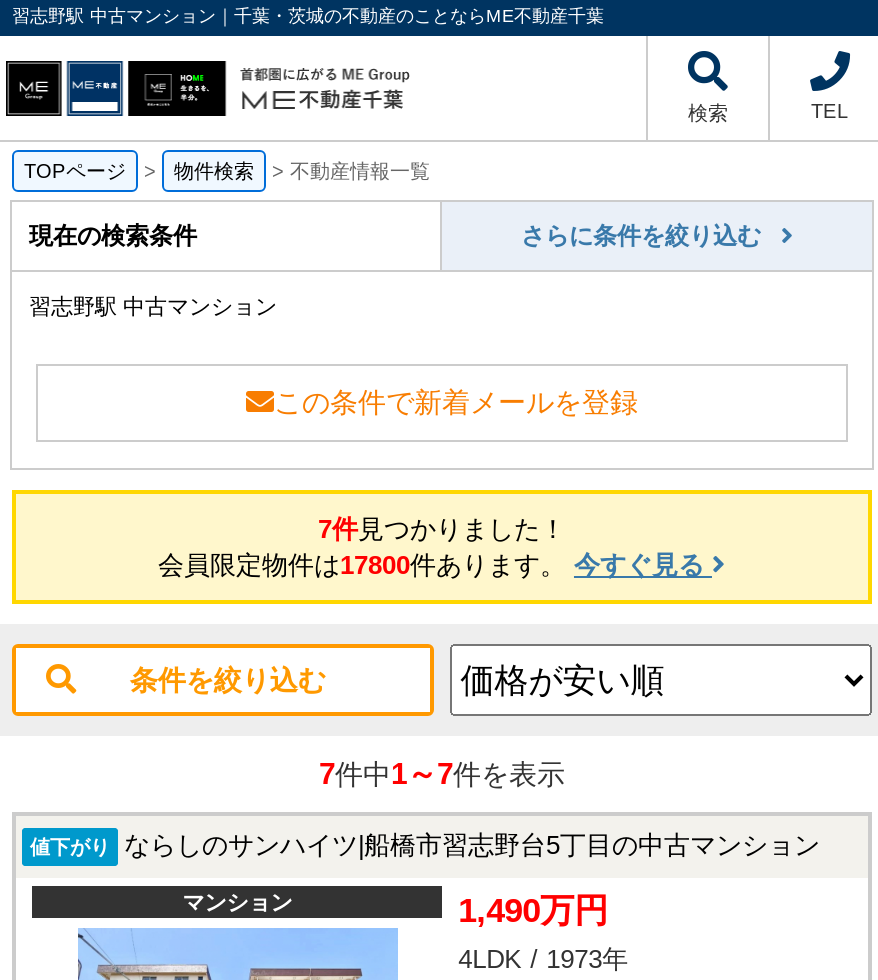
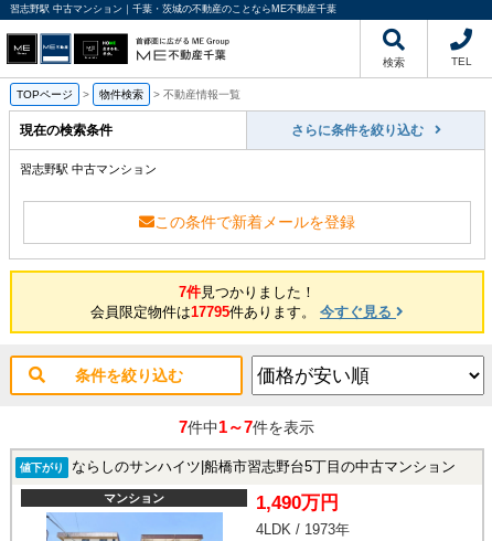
[158,550,712,580] 会員限定物件は17800件あります。今すぐ見る -> [90,304,396,320] 会員限定物件は17795件あります。今すぐ見る

